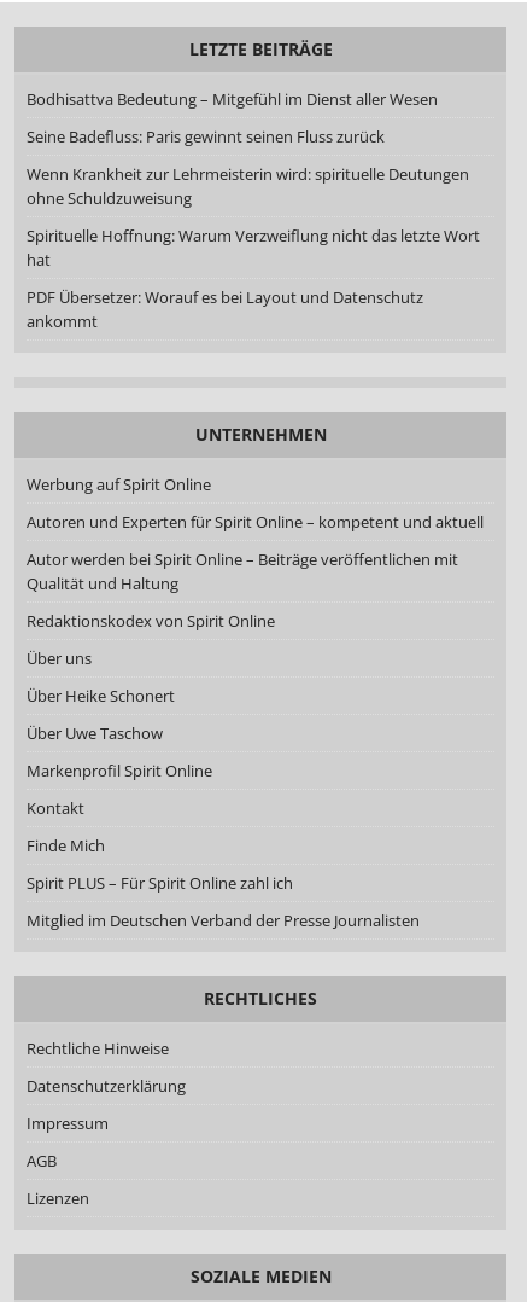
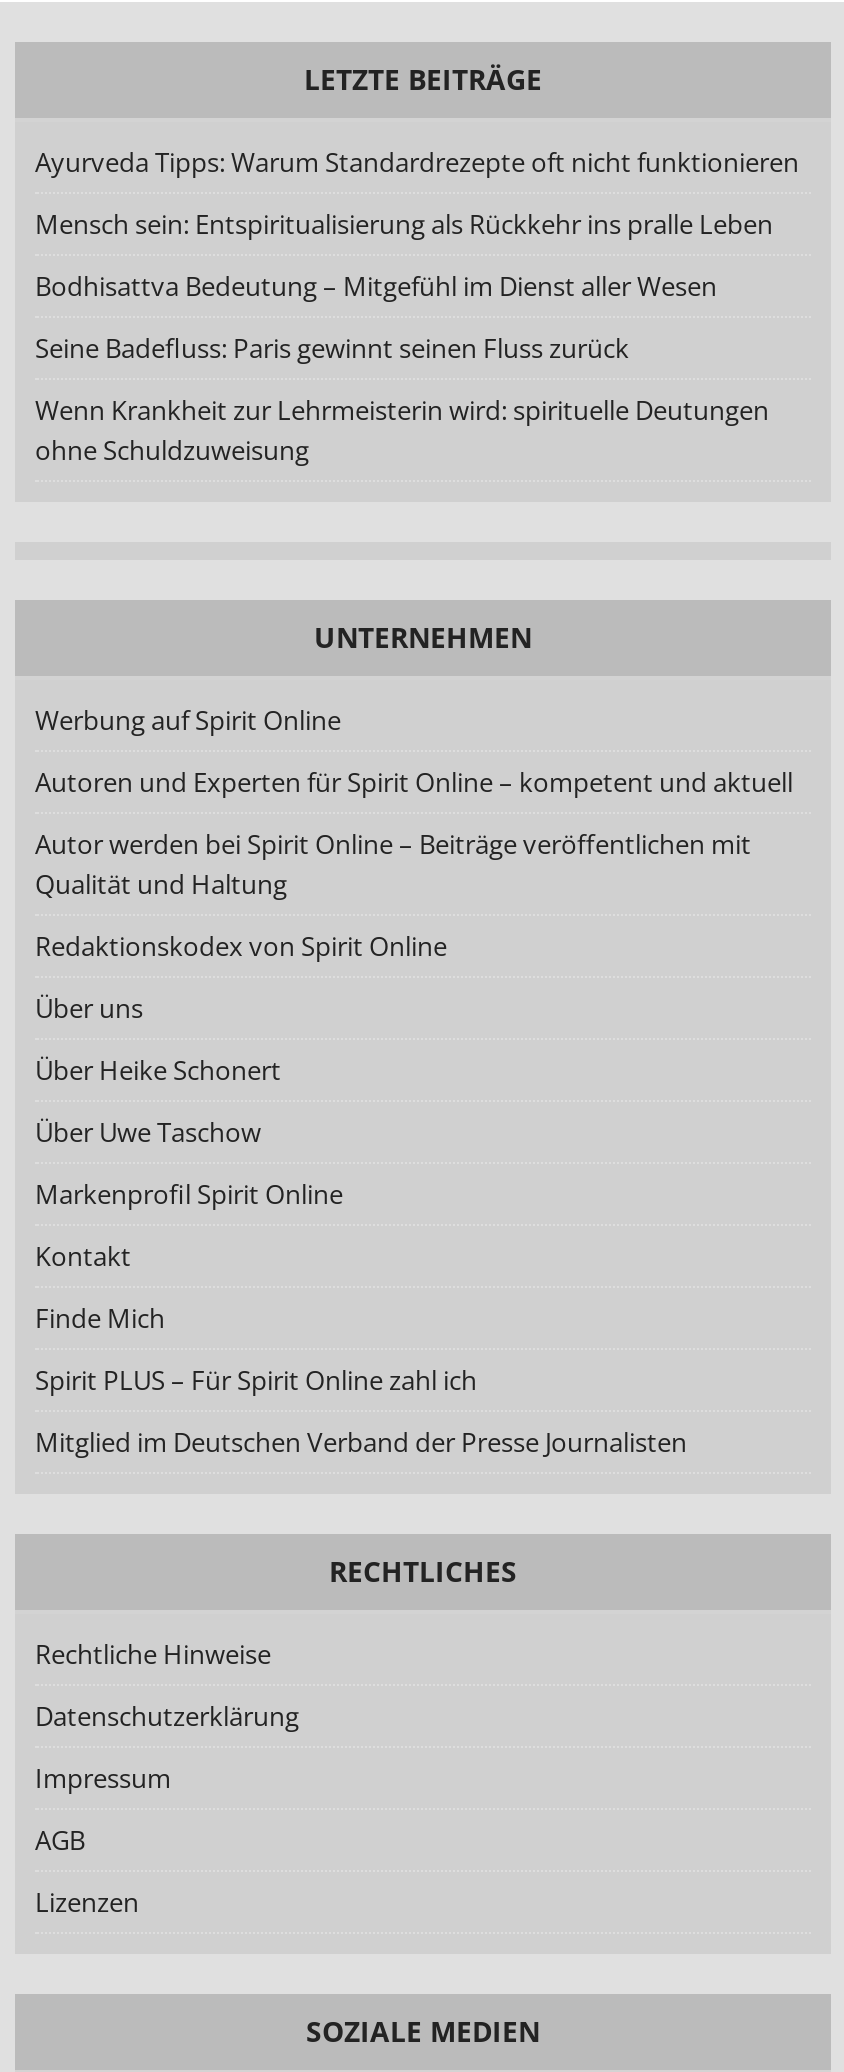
none -> [35,143,799,241] Ayurveda Tipps: Warum Standardrezepte oft nicht funktionieren | Mensch sein: Entspiritualisierung als Rückkehr ins pralle Leben
moved [27,88,469,209] -> [35,267,769,467]: Bodhisattva Bedeutung – Mitgefühl im Dienst aller Wesen | Seine Badefluss: Paris gewinnt seinen Fluss zurück | Wenn Krankheit zur Lehrmeisterin wird: spirituelle Deutungen | ohne Schuldzuweisung
[27,224,480,332] Spirituelle Hoffnung: Warum Verzweiflung nicht das letzte Wort | hat | PDF Übersetzer: Worauf es bei Layout und Datenschutz | ankommt -> none

